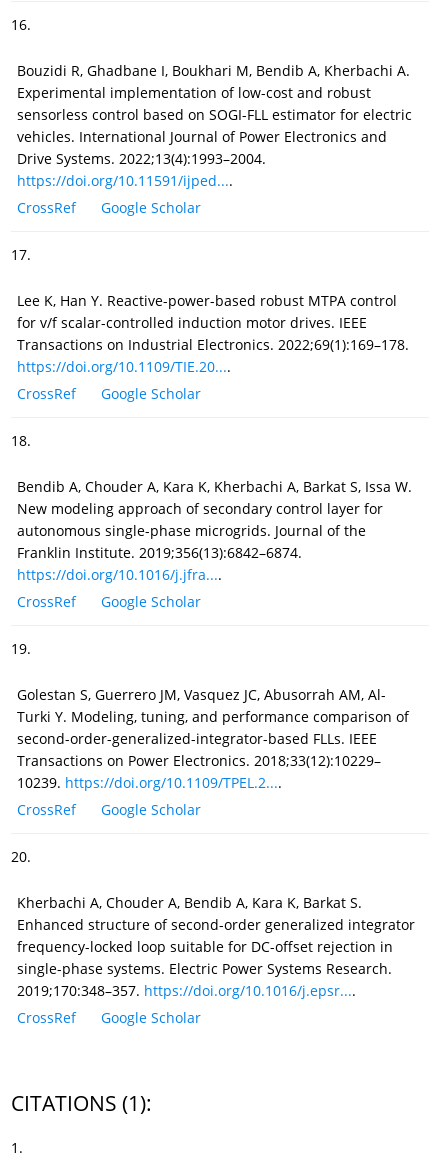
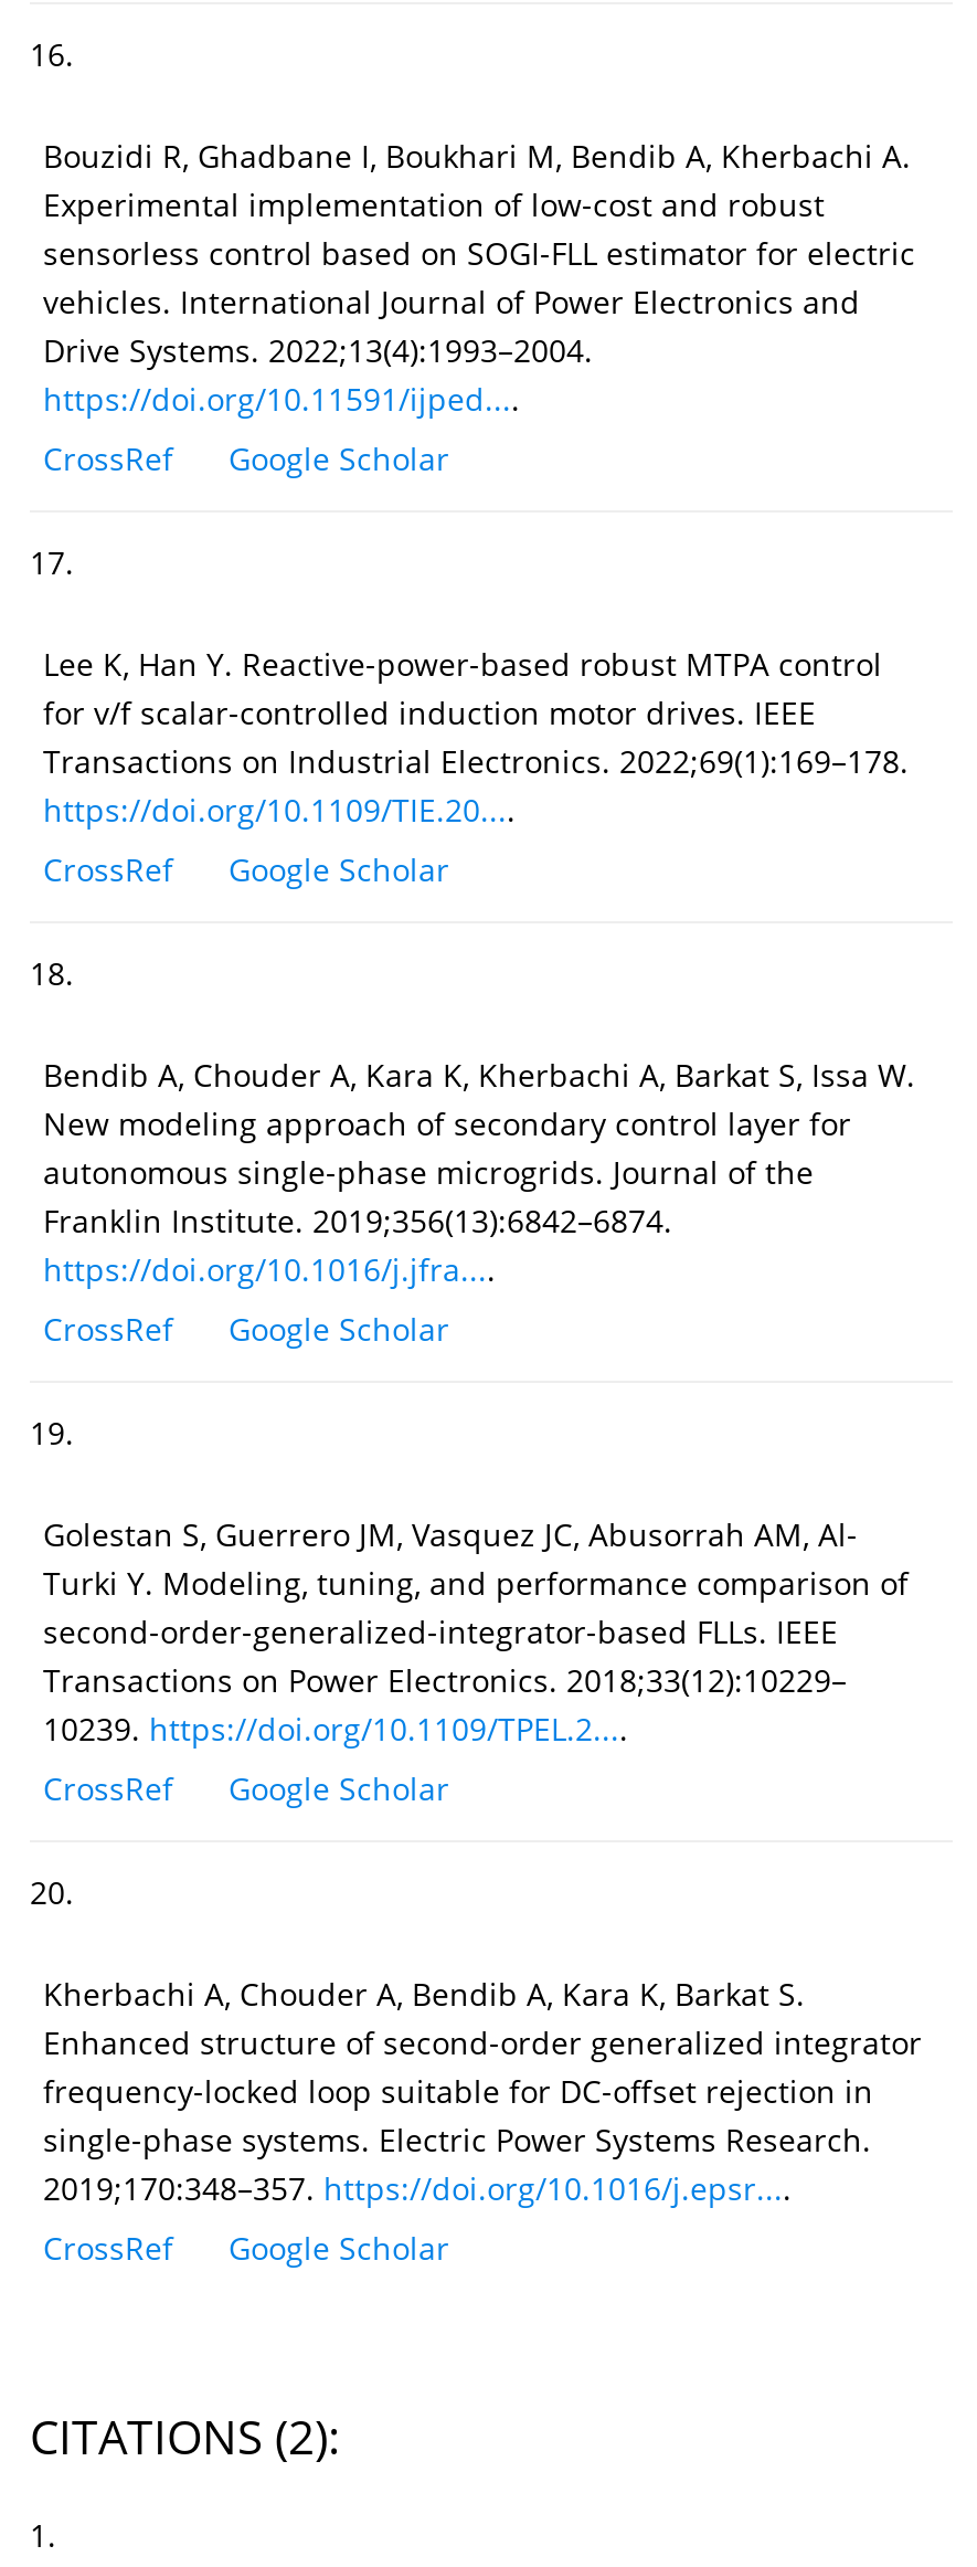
[11,1089,152,1117] CITATIONS (1): -> [30,2405,341,2467] CITATIONS (2):

